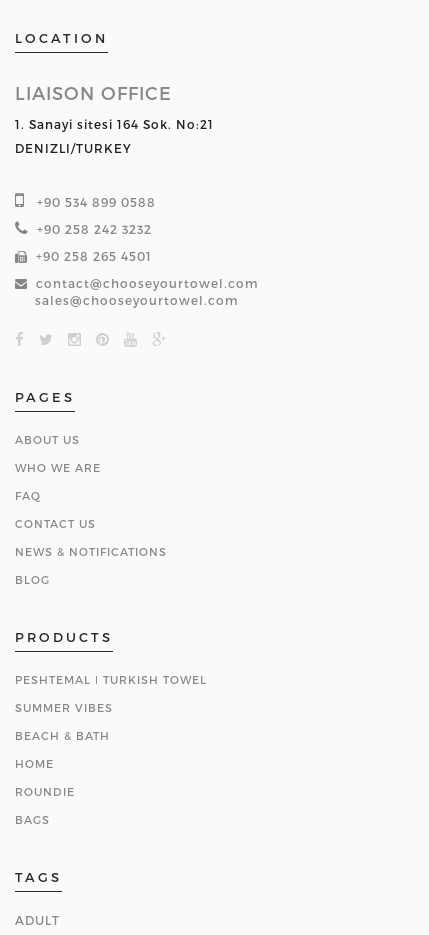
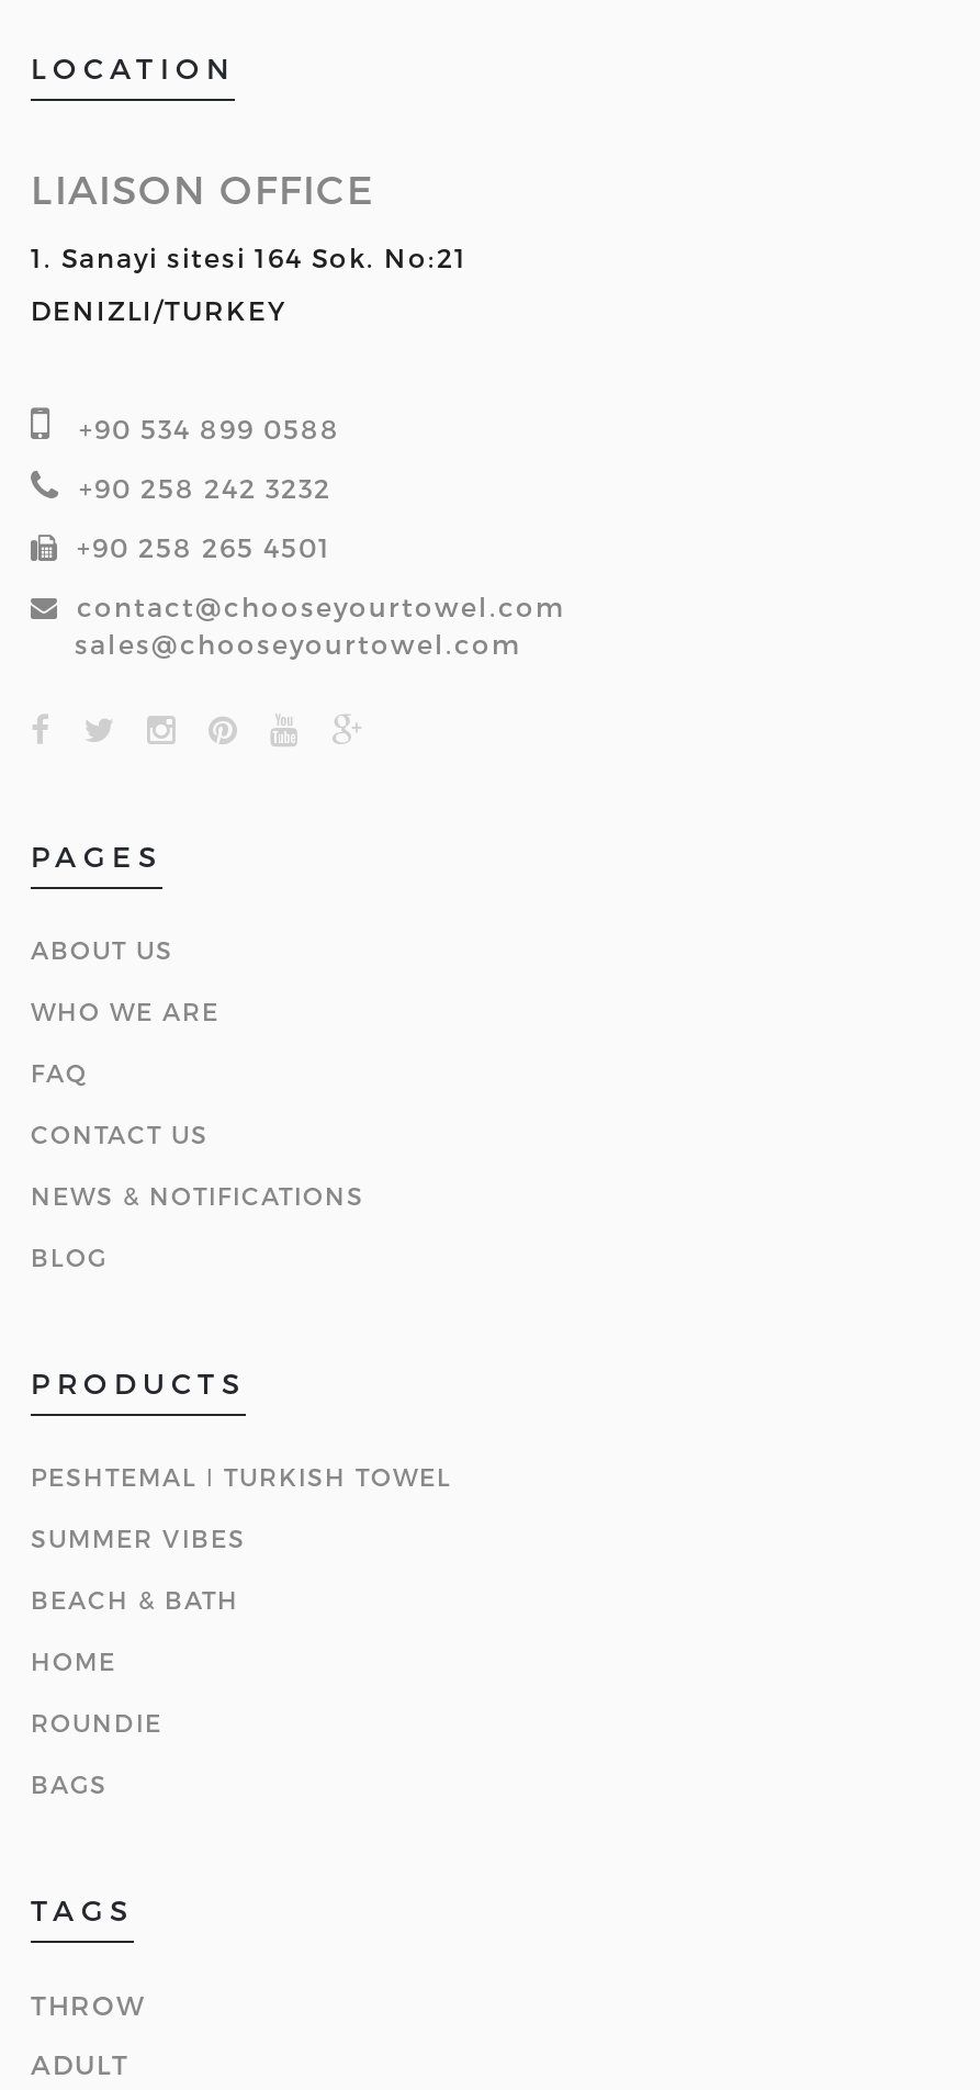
none -> [31,1988,145,2019] THROW

